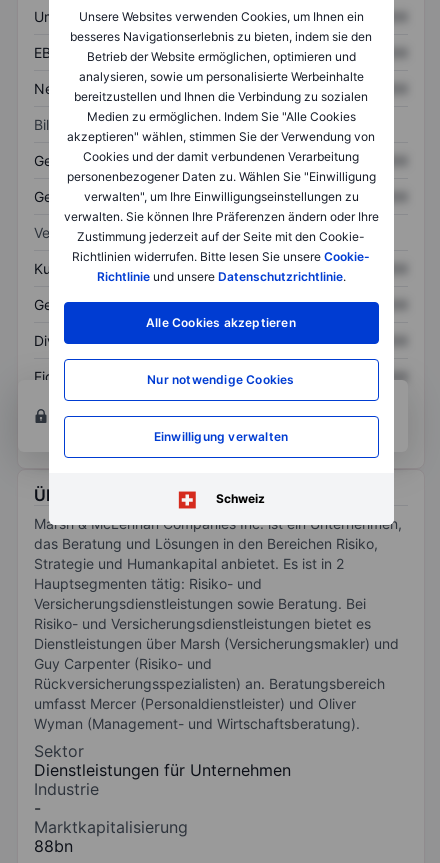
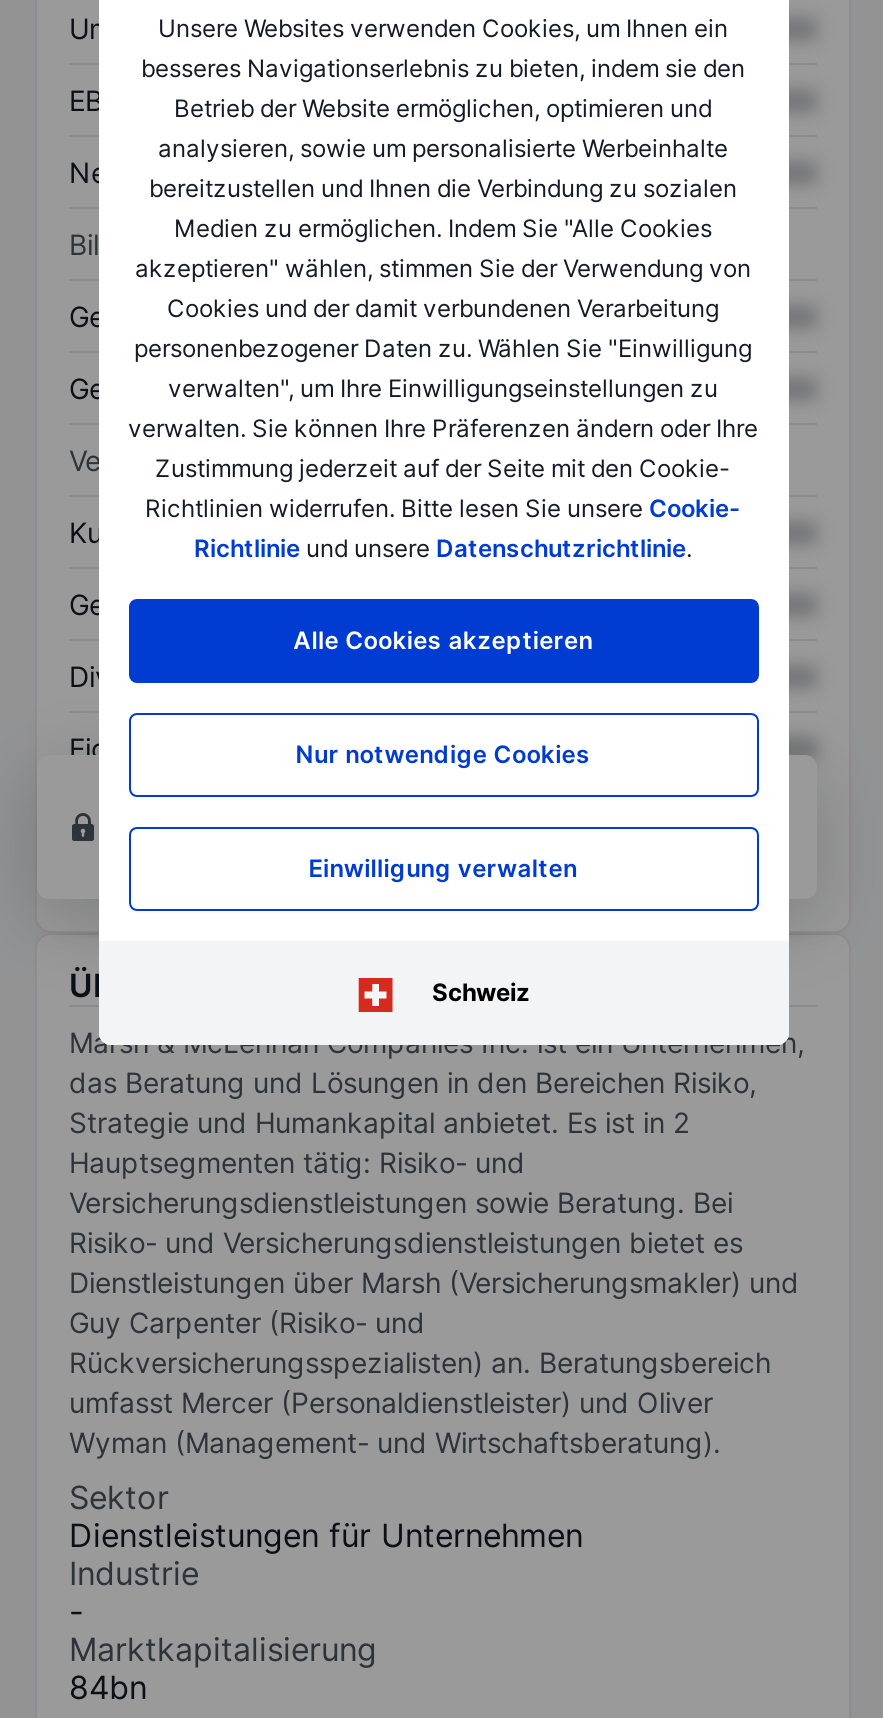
[34,836,73,856] 88bn -> [69,1667,147,1707] 84bn

